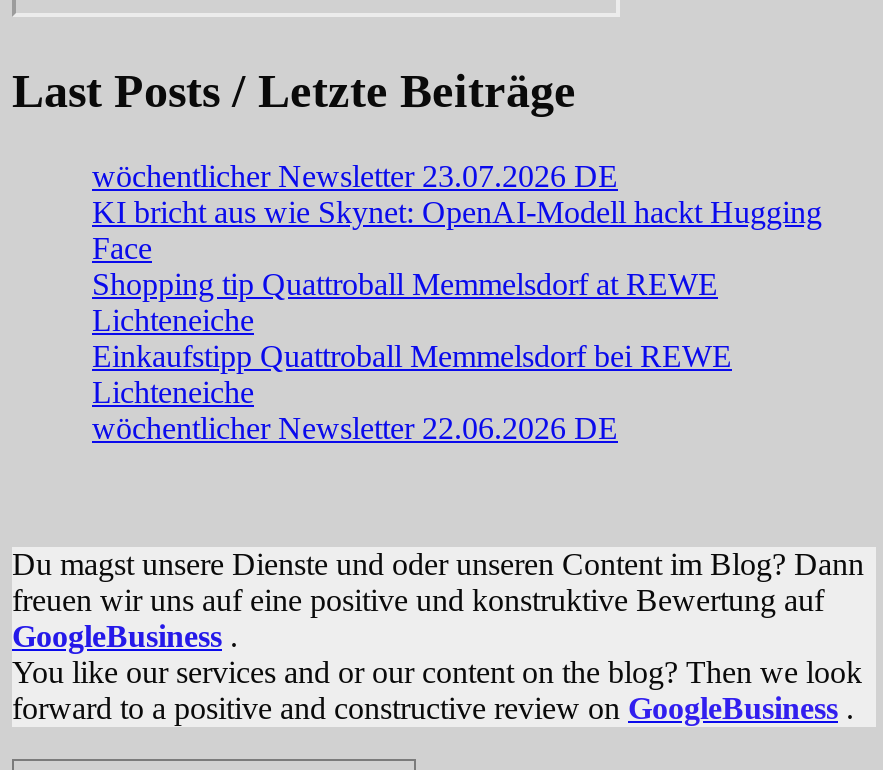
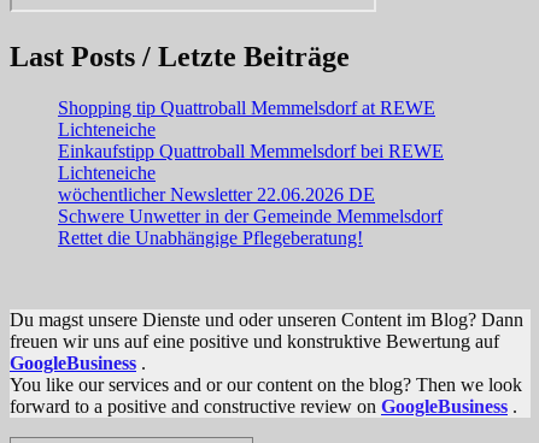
[92,159,822,265] wöchentlicher Newsletter 23.07.2026 DE | KI bricht aus wie Skynet: OpenAI-Modell hackt Hugging | Face -> none
moved [92,267,732,445] -> [58,97,444,205]: Shopping tip Quattroball Memmelsdorf at REWE | Lichteneiche | Einkaufstipp Quattroball Memmelsdorf bei REWE | Lichteneiche | wöchentlicher Newsletter 22.06.2026 DE
none -> [58,206,443,248] Schwere Unwetter in der Gemeinde Memmelsdorf | Rettet die Unabhängige Pflegeberatung!

